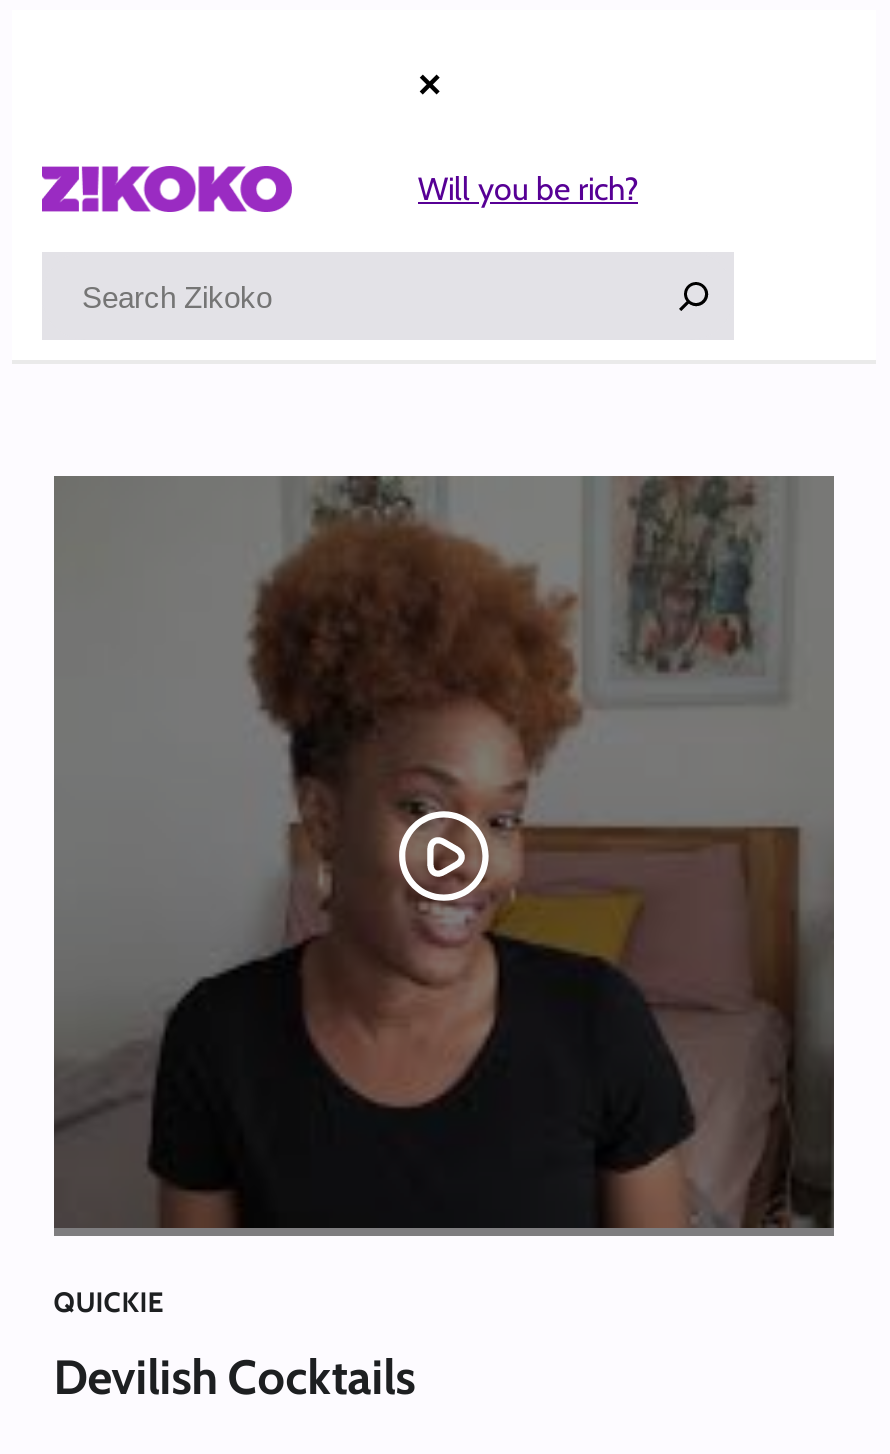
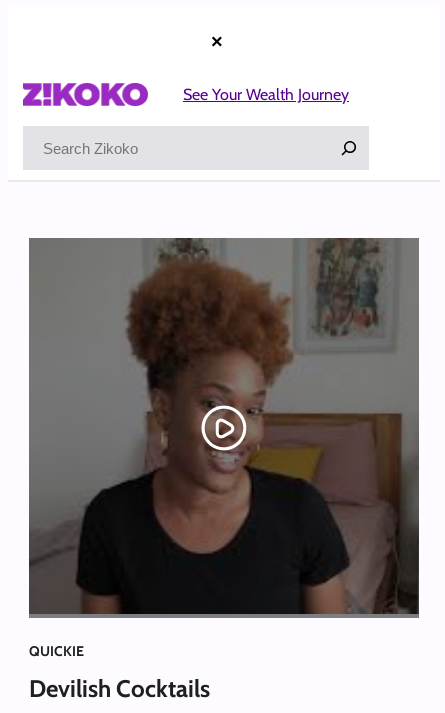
[418,170,638,208] Will you be rich? -> [183,85,349,104] See Your Wealth Journey

